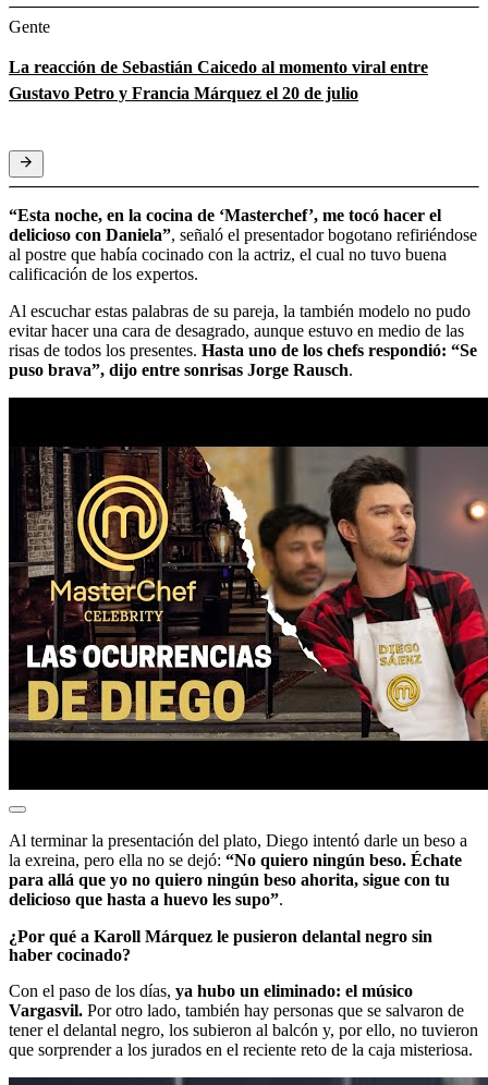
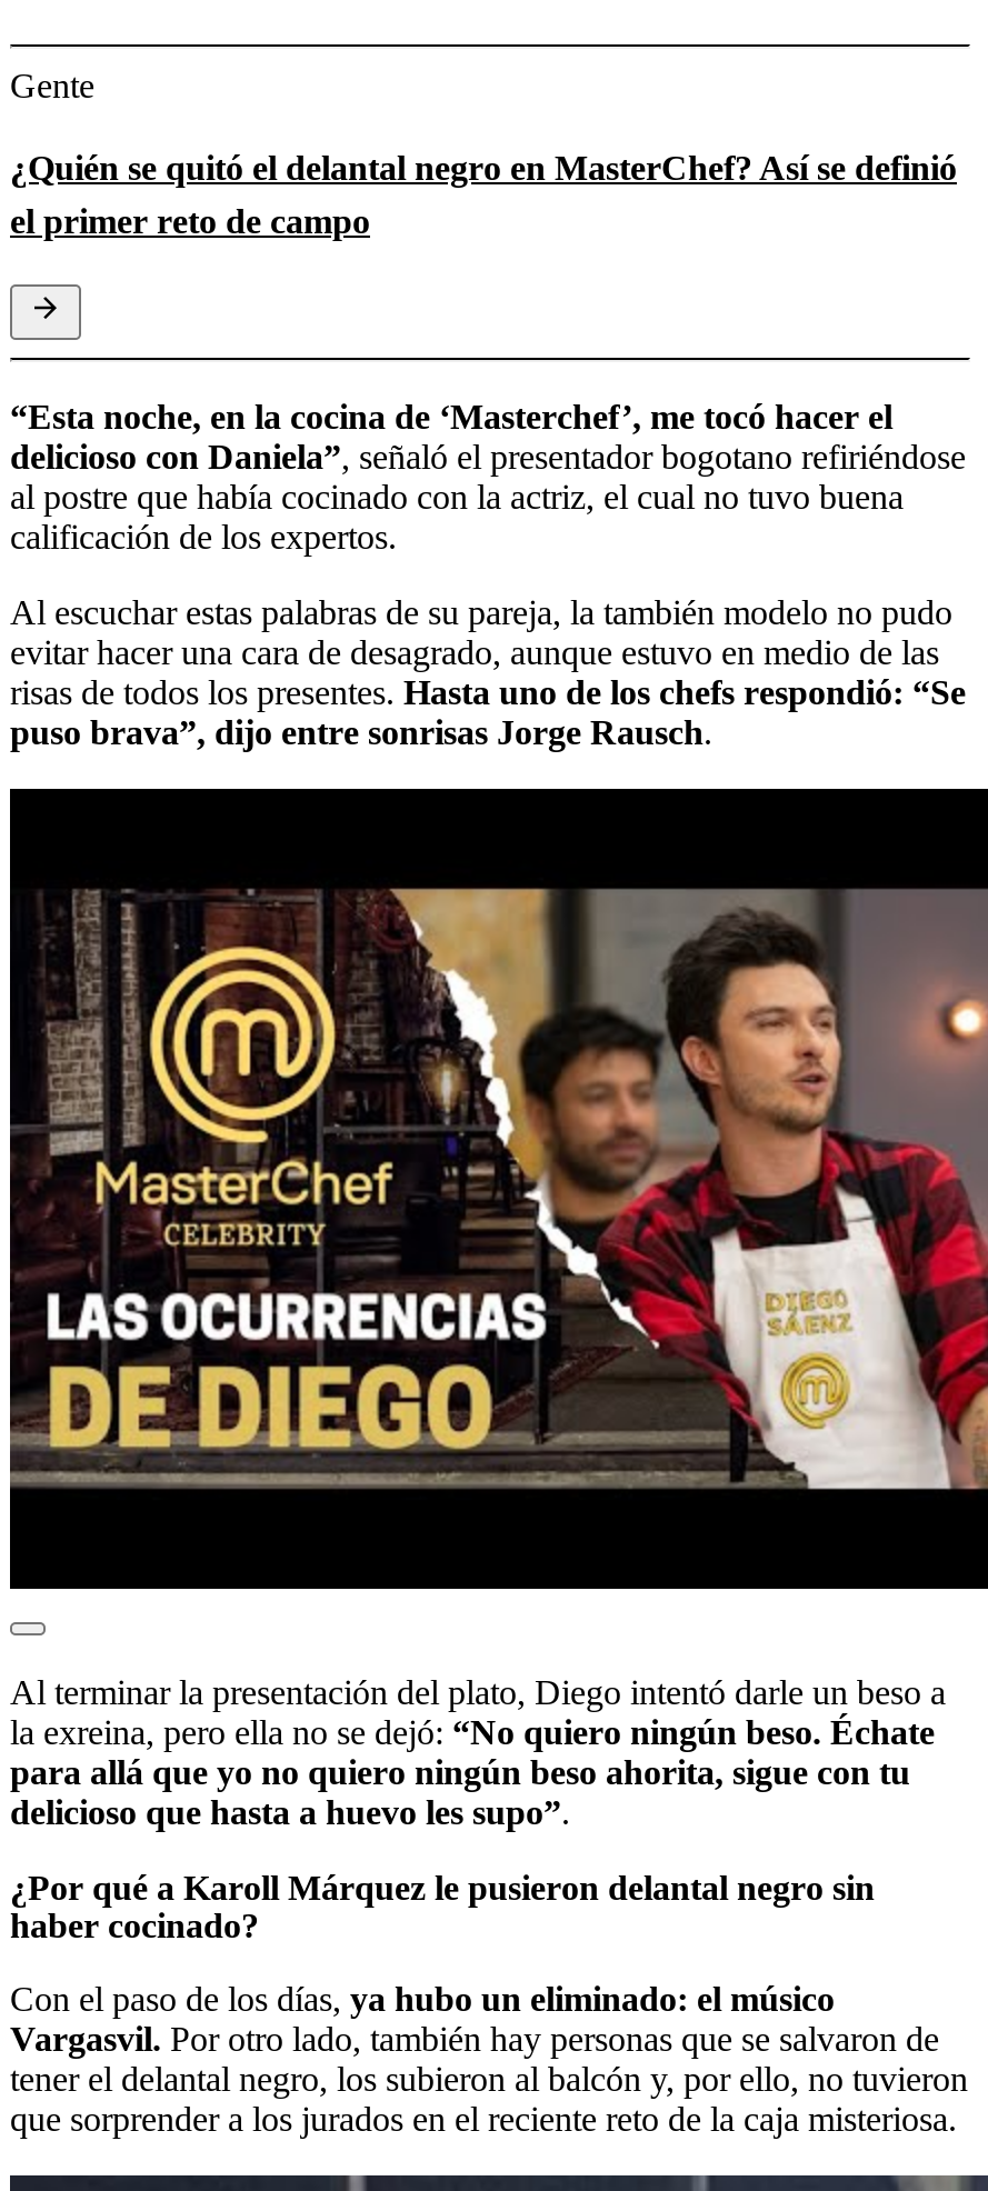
[9,57,428,102] La reacción de Sebastián Caicedo al momento viral entre | Gustavo Petro y Francia Márquez el 20 de julio -> [10,148,957,239] ¿Quién se quitó el delantal negro en MasterChef? Así se definió | el primer reto de campo

